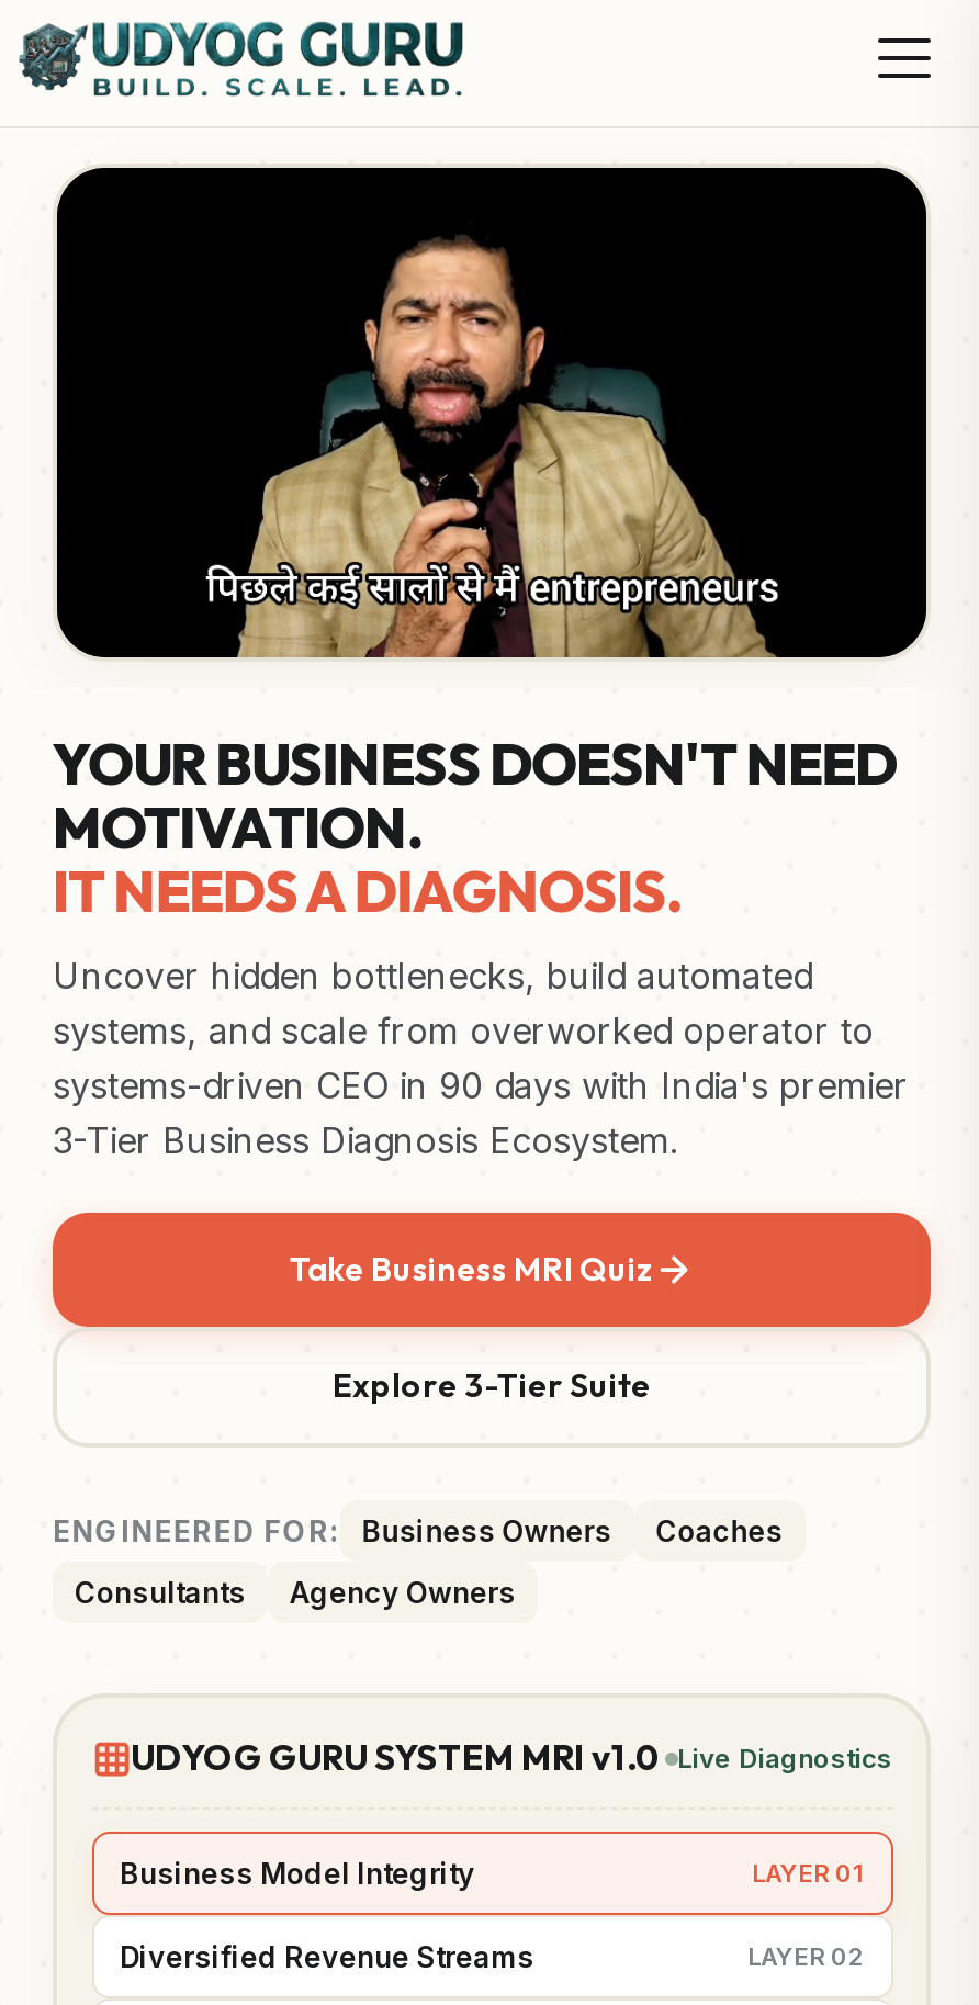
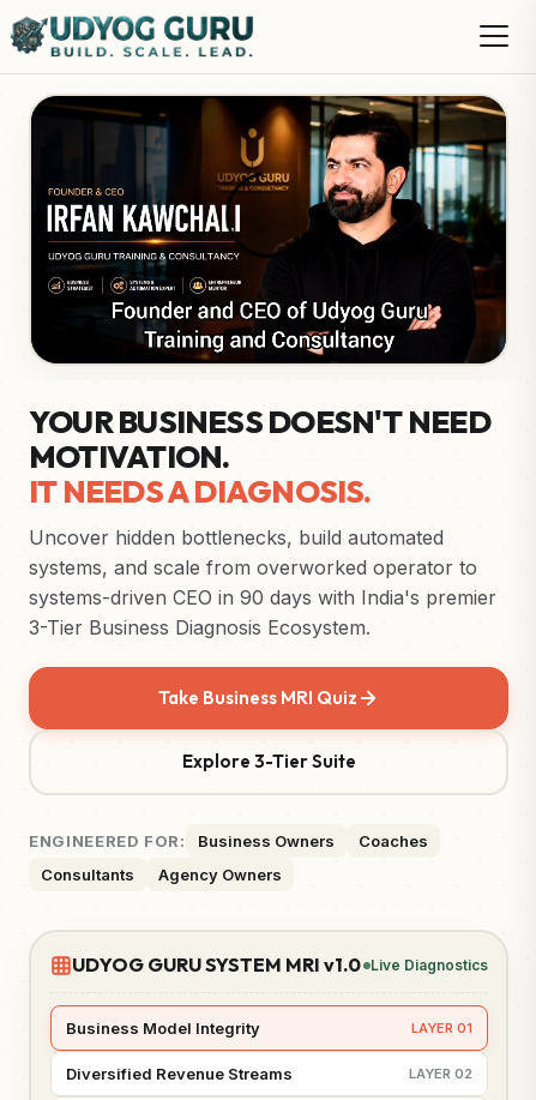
[86,166,929,660] [image] -> [46,95,507,365] [image]

